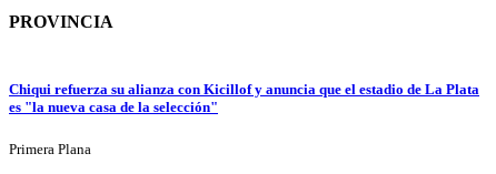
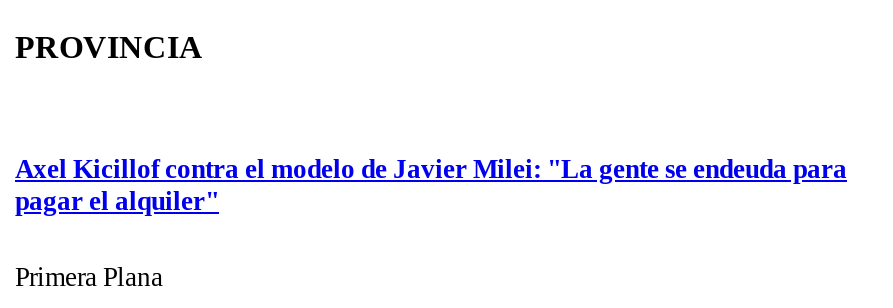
[9,81,479,115] Chiqui refuerza su alianza con Kicillof y anuncia que el estadio de La Plata | es "la nueva casa de la selección" -> [15,154,847,216] Axel Kicillof contra el modelo de Javier Milei: "La gente se endeuda para | pagar el alquiler"

